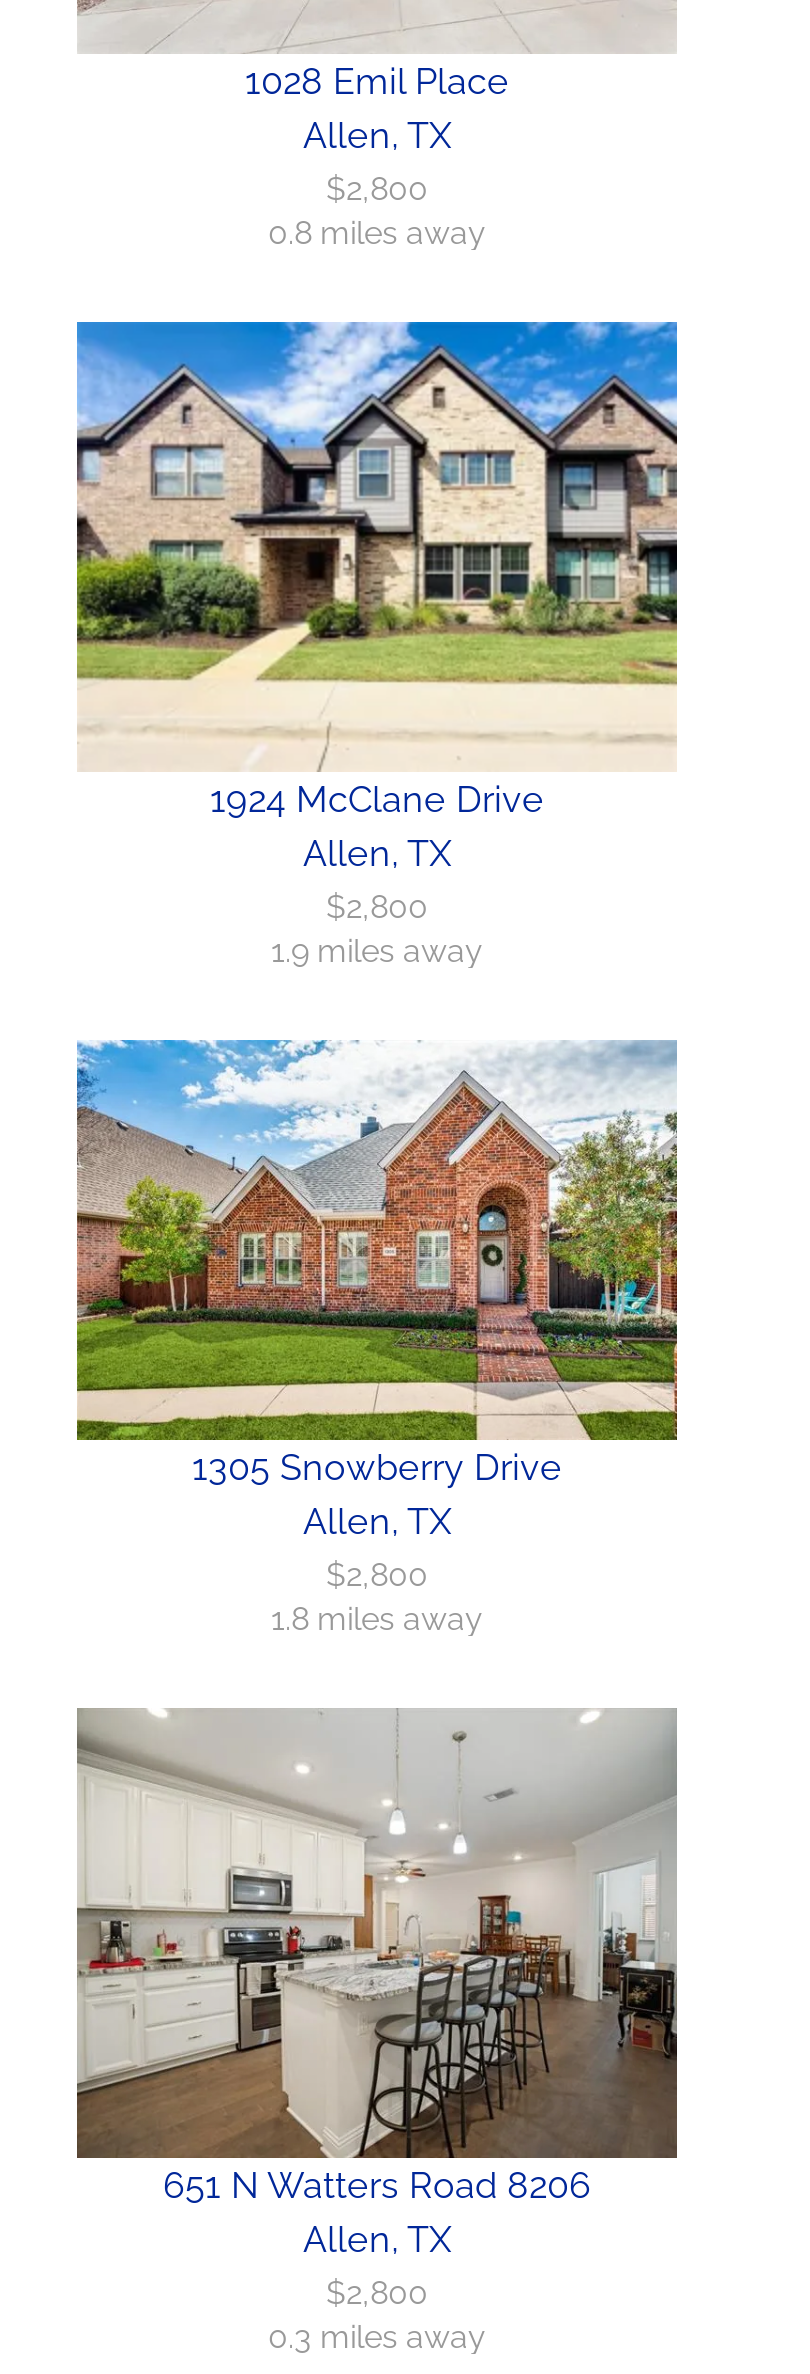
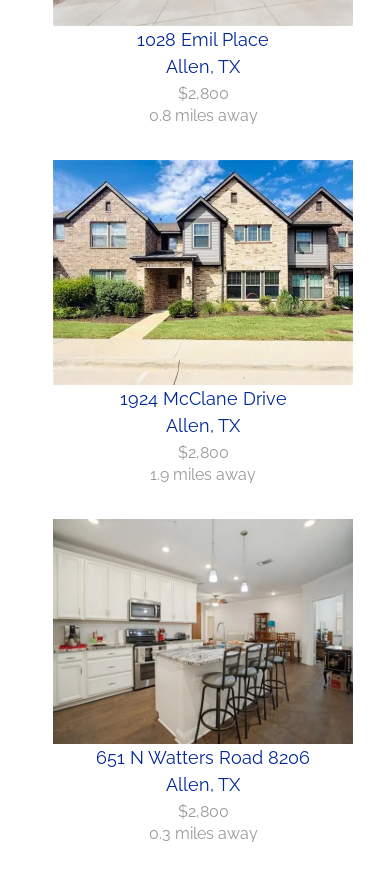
[77,1038,679,1637] [image] | 1305 Snowberry Drive | Allen, TX | $2,800 | 1.8 miles away -> none

